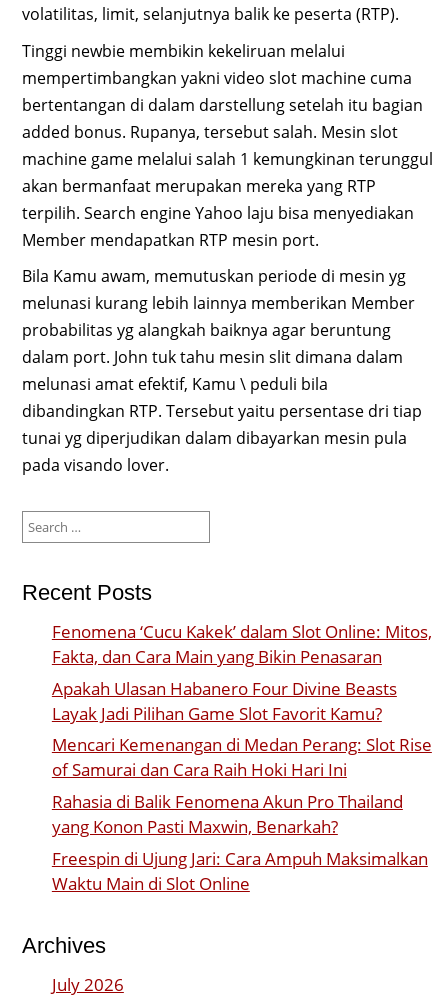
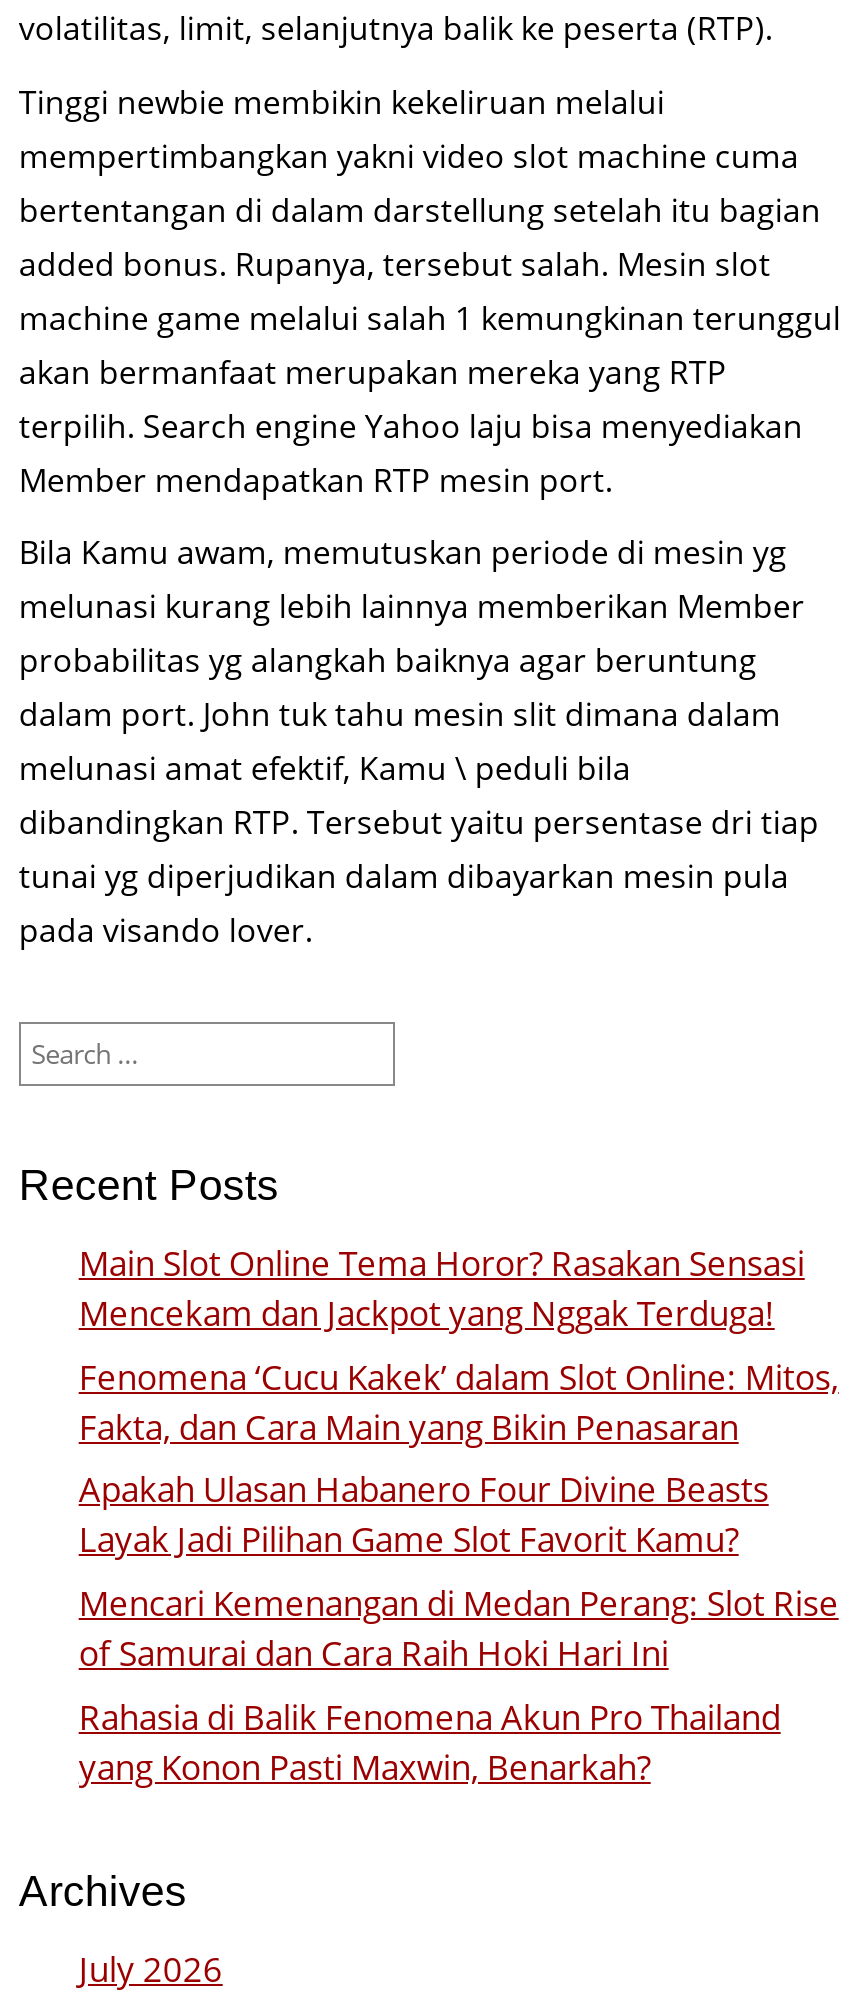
none -> [79,1240,805,1336] Main Slot Online Tema Horor? Rasakan Sensasi | Mencekam dan Jackpot yang Nggak Terduga!
moved [52,620,432,838] -> [79,1353,839,1790]: Fenomena ‘Cucu Kakek’ dalam Slot Online: Mitos, | Fakta, dan Cara Main yang Bikin Penasaran | Apakah Ulasan Habanero Four Divine Beasts | Layak Jadi Pilihan Game Slot Favorit Kamu? | Mencari Kemenangan di Medan Perang: Slot Rise | of Samurai dan Cara Raih Hoki Hari Ini | Rahasia di Balik Fenomena Akun Pro Thailand | yang Konon Pasti Maxwin, Benarkah?
[52,847,428,895] Freespin di Ujung Jari: Cara Ampuh Maksimalkan | Waktu Main di Slot Online -> none

